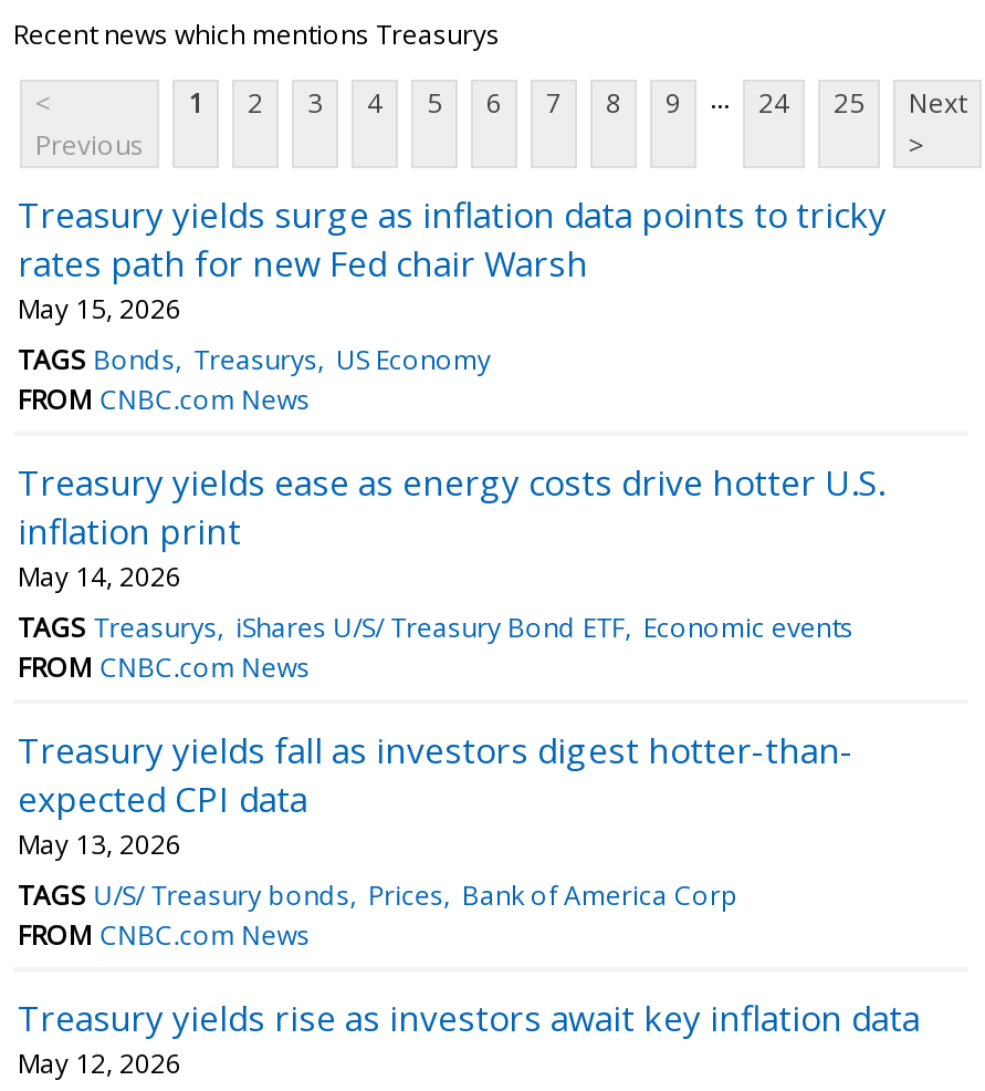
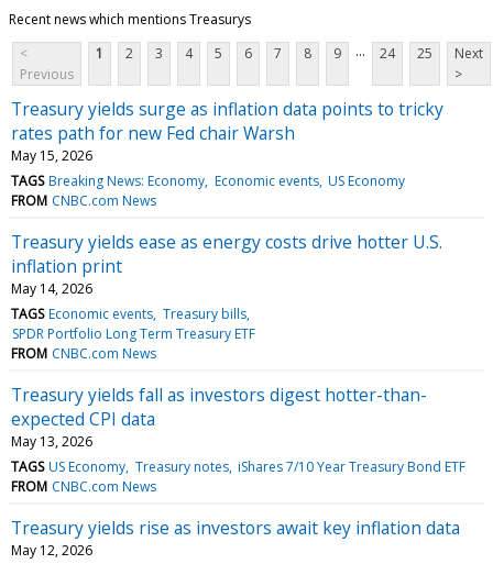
[18,341,491,378] TAGS Bonds Treasurys US Economy -> [11,171,405,190] TAGS Breaking News: Economy Economic events US Economy
[18,608,853,646] TAGS Treasurys iShares U/S/ Treasury Bond ETF Economic events -> [11,304,256,343] TAGS Economic events Treasury bills | SPDR Portfolio Long Term Treasury ETF
[18,876,738,914] TAGS U/S/ Treasury bonds Prices Bank of America Corp -> [11,457,465,476] TAGS US Economy Treasury notes iShares 7/10 Year Treasury Bond ETF

